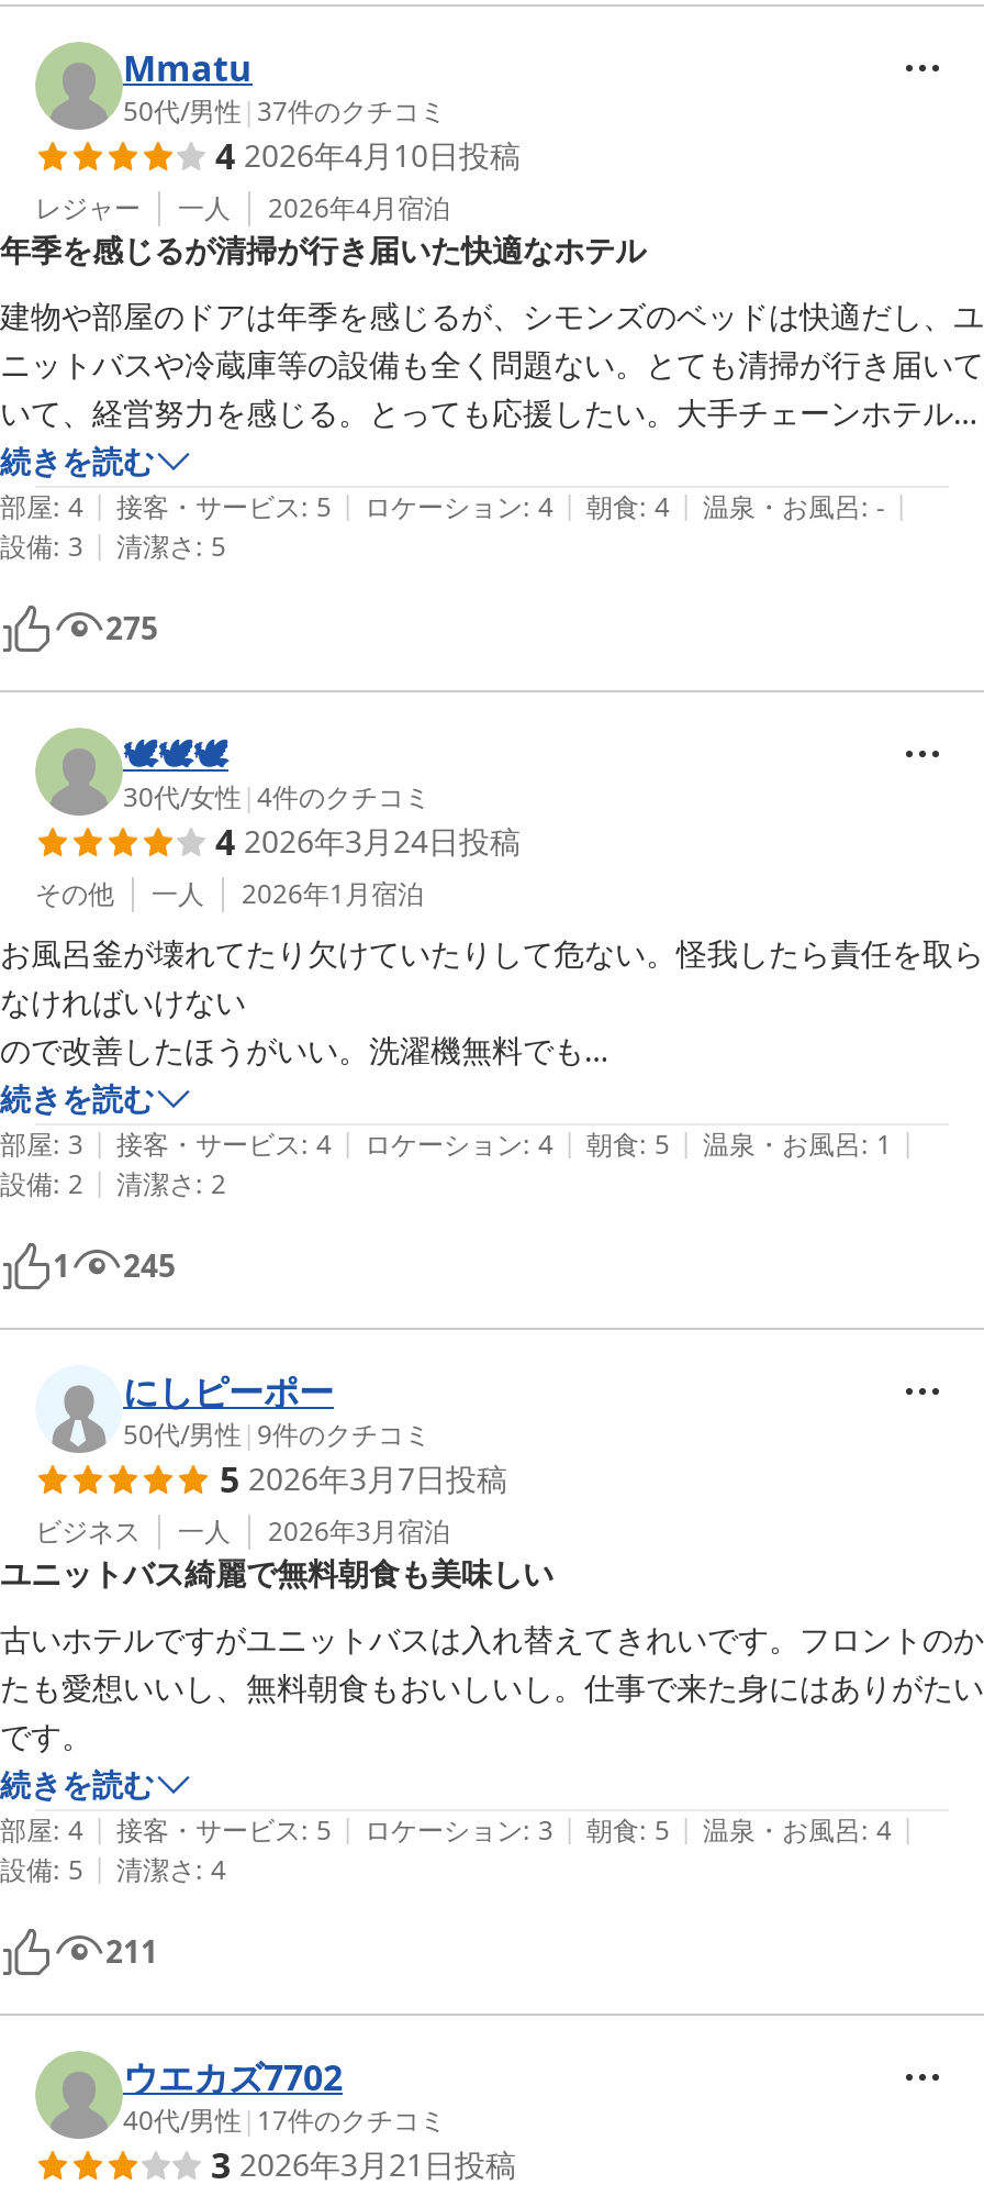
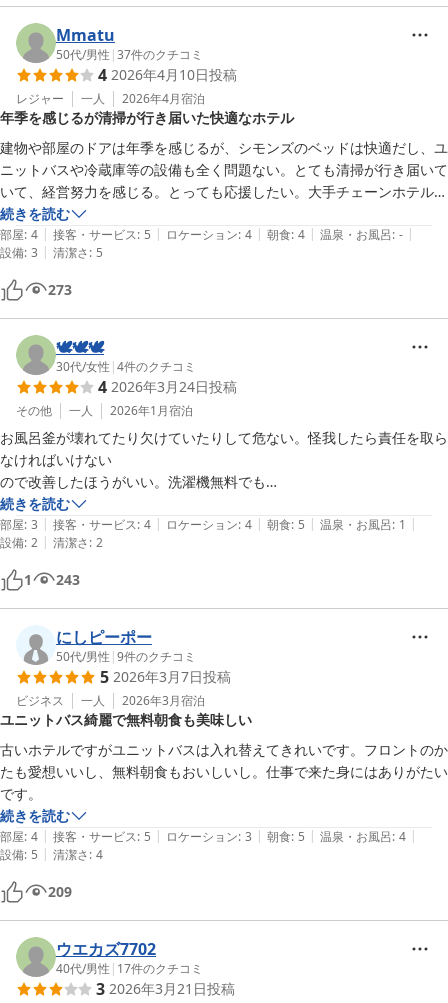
[105,607,158,648] 275 -> [48,280,72,299] 273
[53,1244,176,1286] 1 245 -> [24,570,80,589] 1 243
[105,1930,158,1972] 211 -> [48,882,72,901] 209

